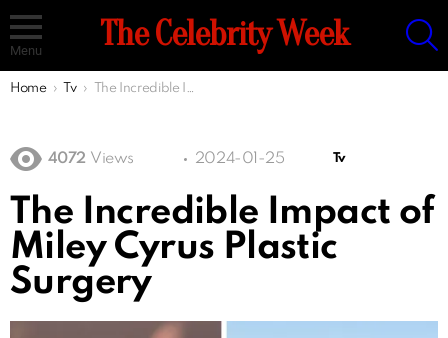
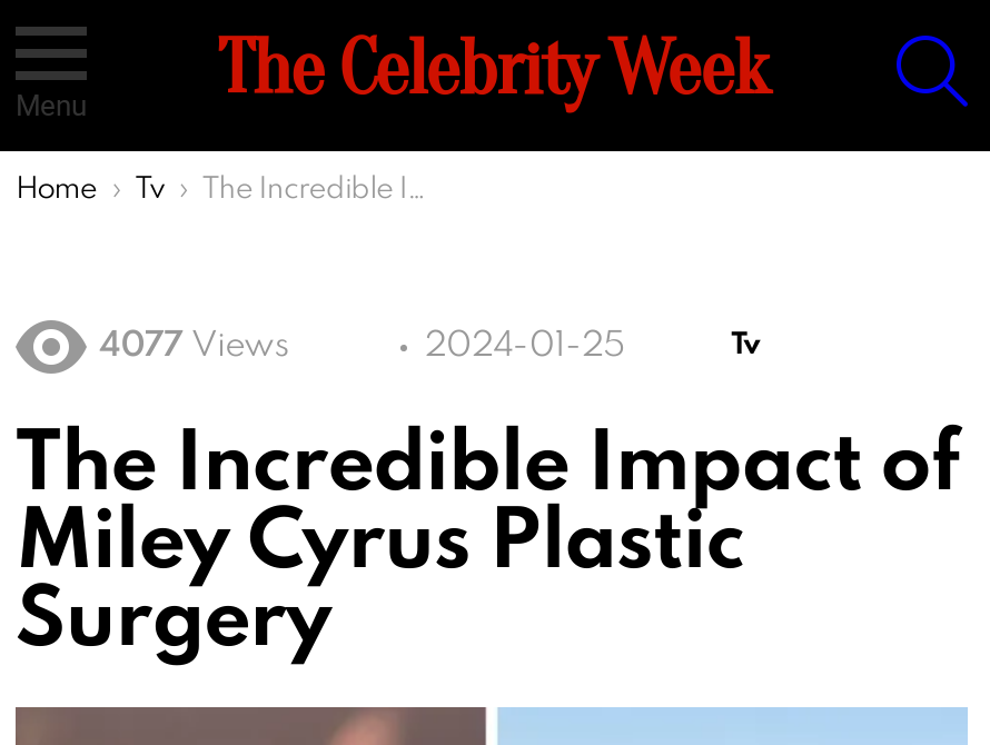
[48,151,134,167] 4072 Views -> [99,329,289,365] 4077 Views

